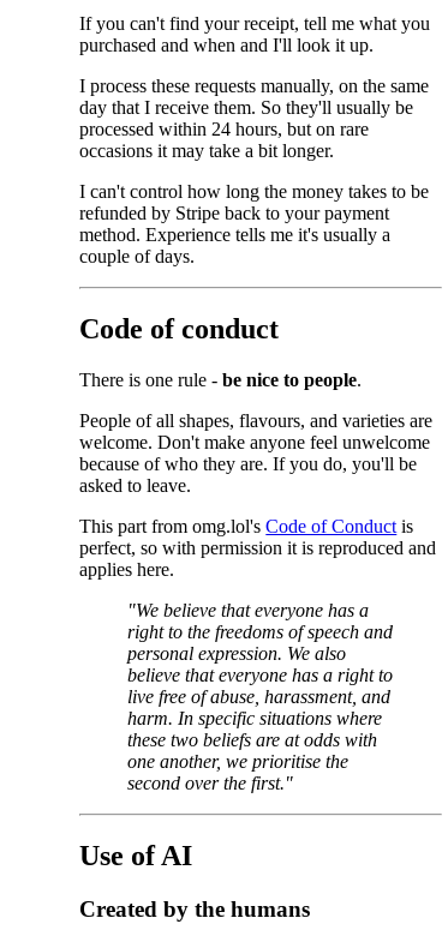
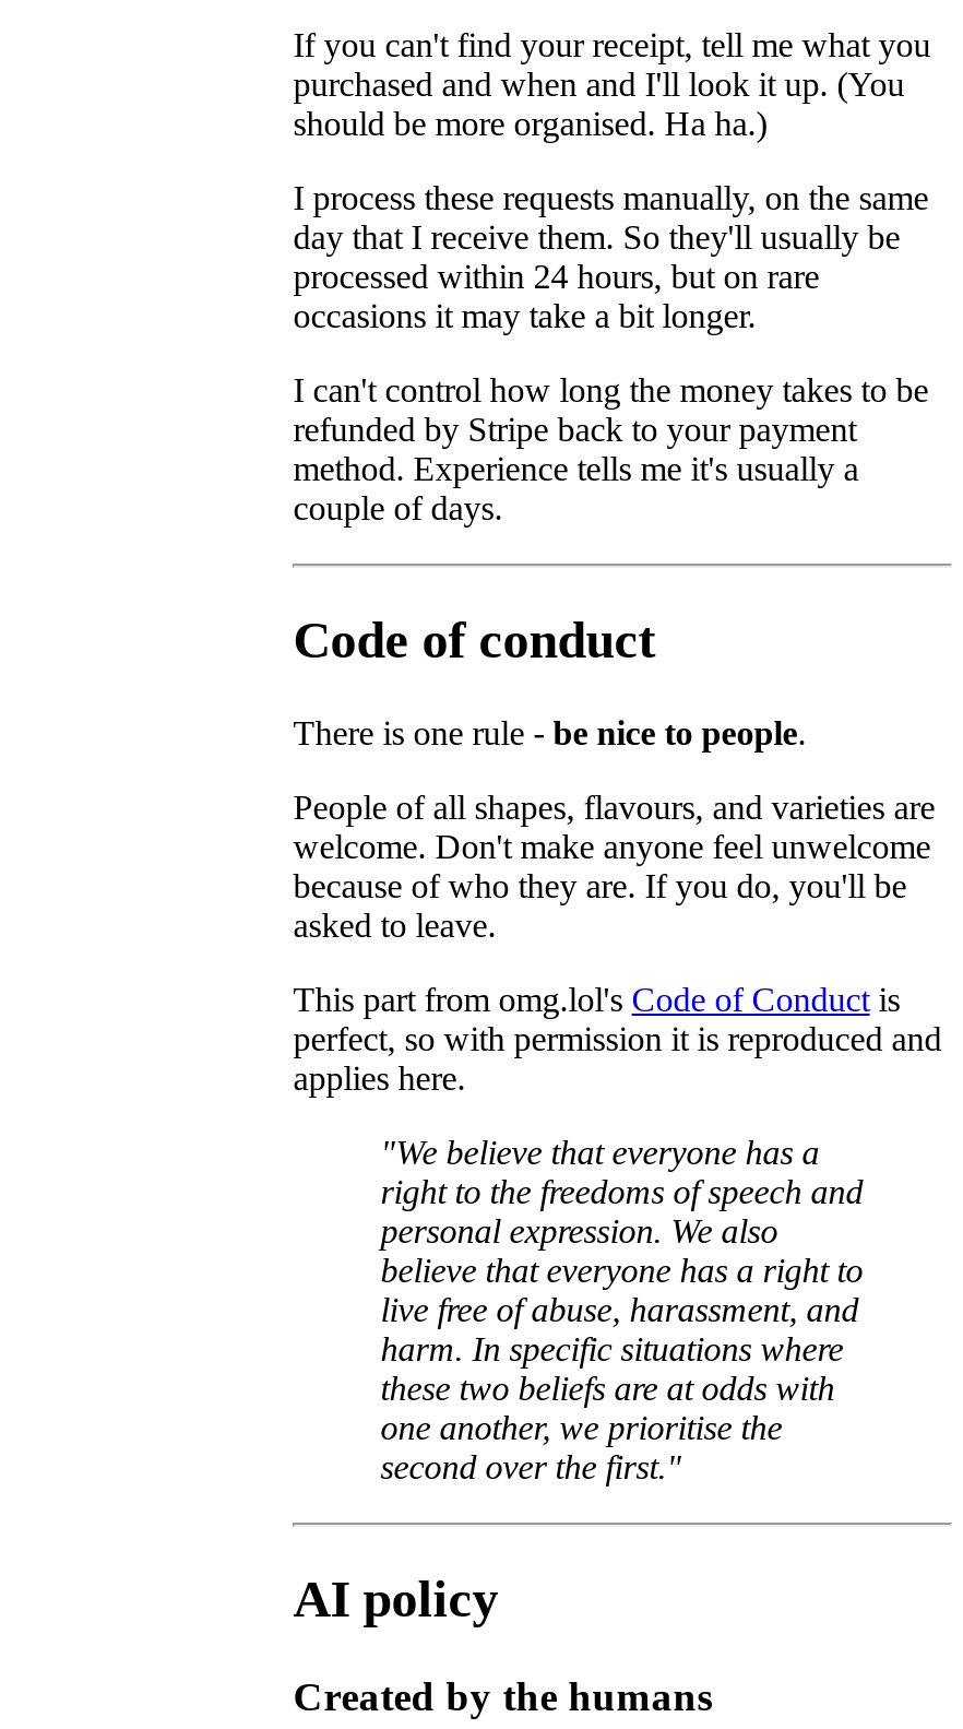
[80,35,374,55] purchased and when and I'll look it up. -> [293,65,905,142] purchased and when and I'll look it up. (You | should be more organised. Ha ha.)
[80,840,193,871] Use of AI -> [293,1570,499,1627] AI policy

